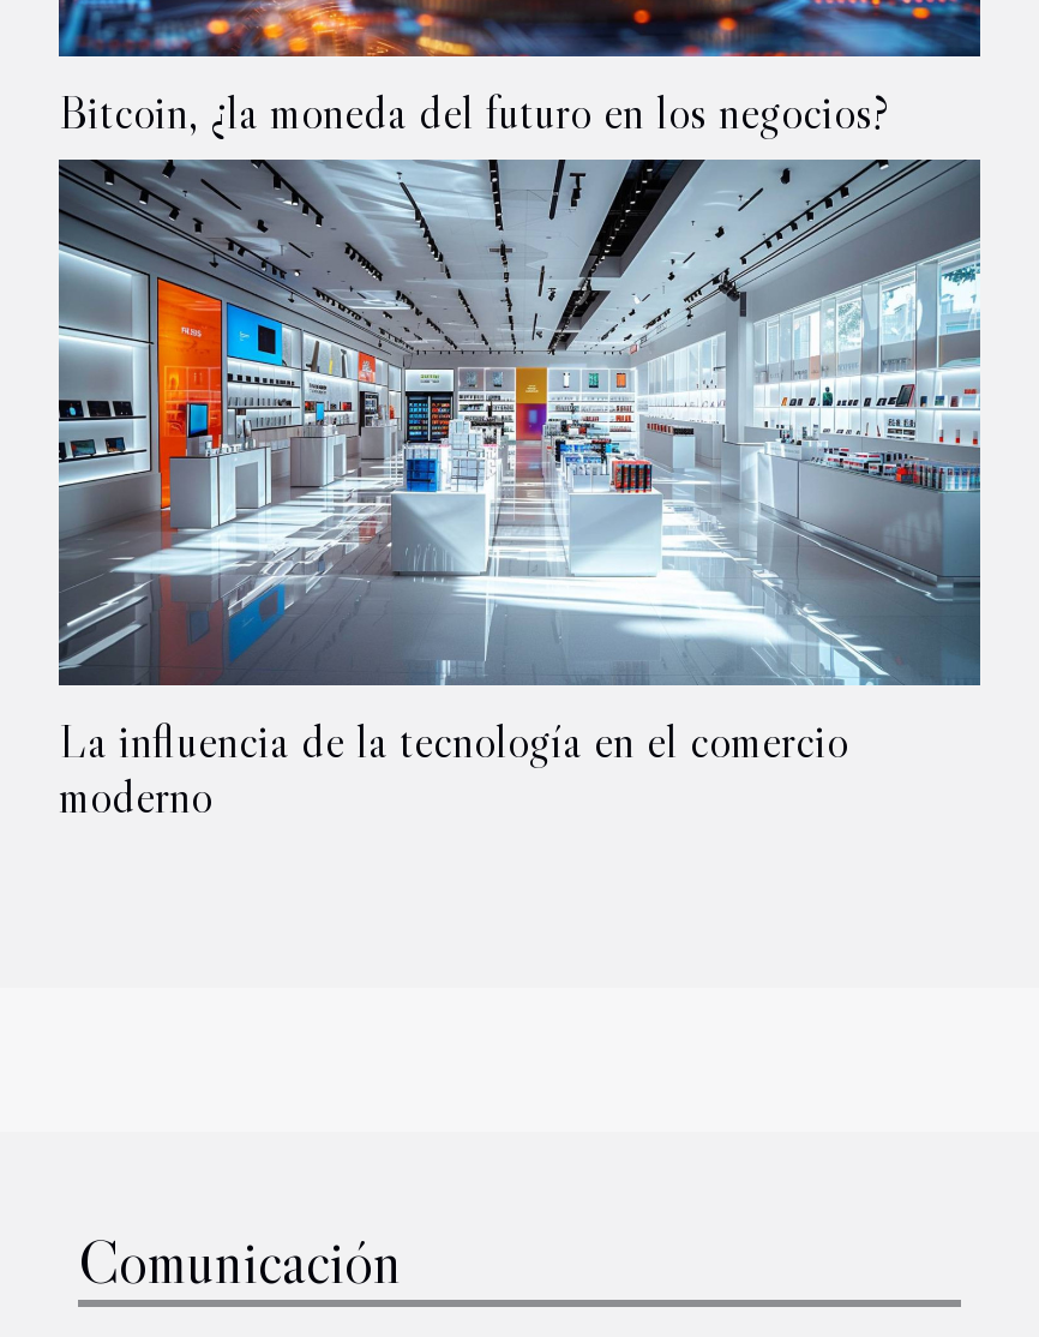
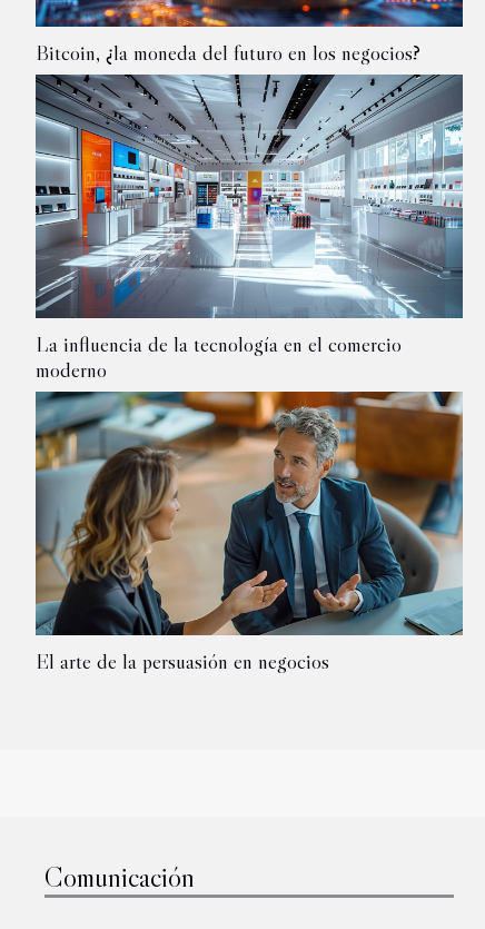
none -> [34,391,464,675] [image] | El arte de la persuasión en negocios

